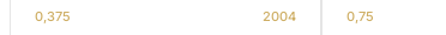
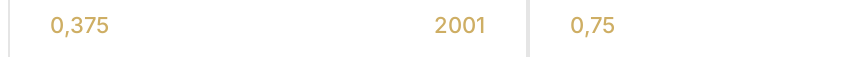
[263,8,296,24] 2004 -> [434,11,486,39] 2001

